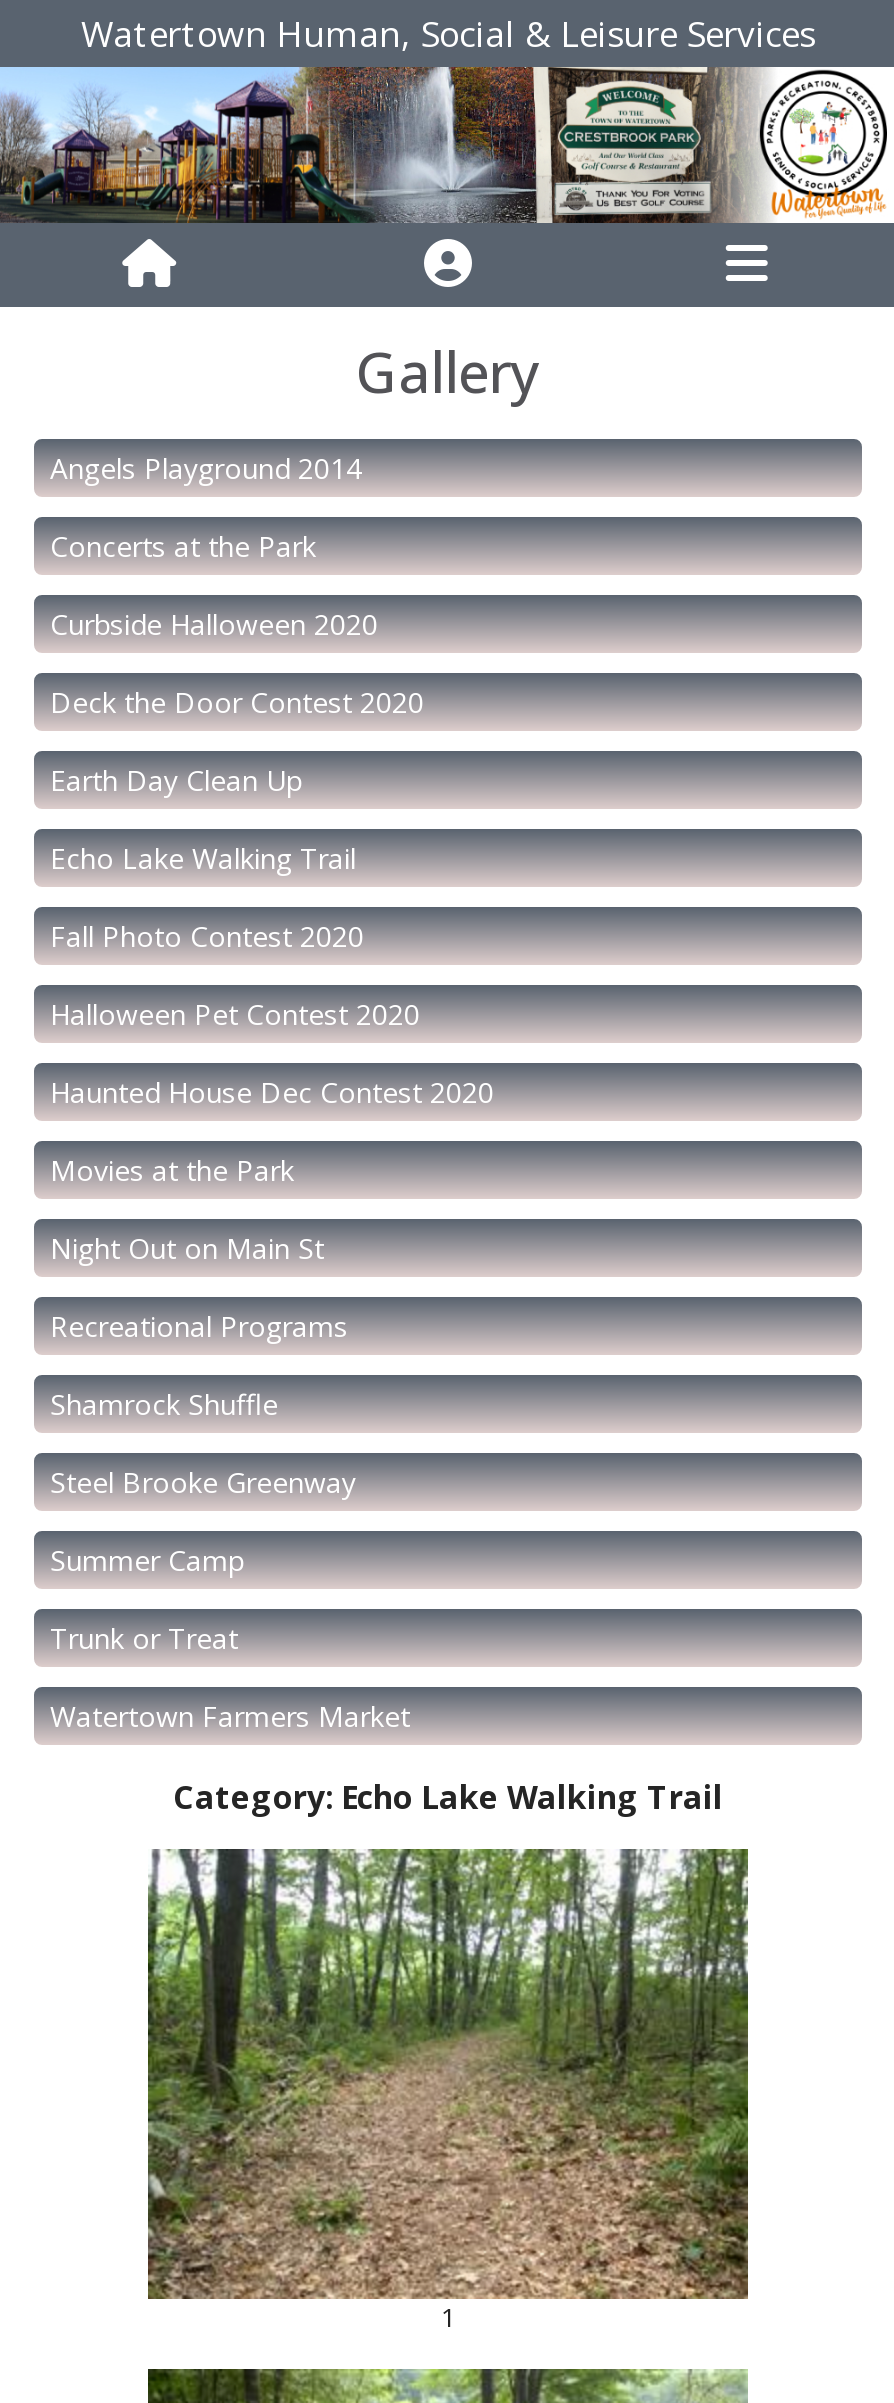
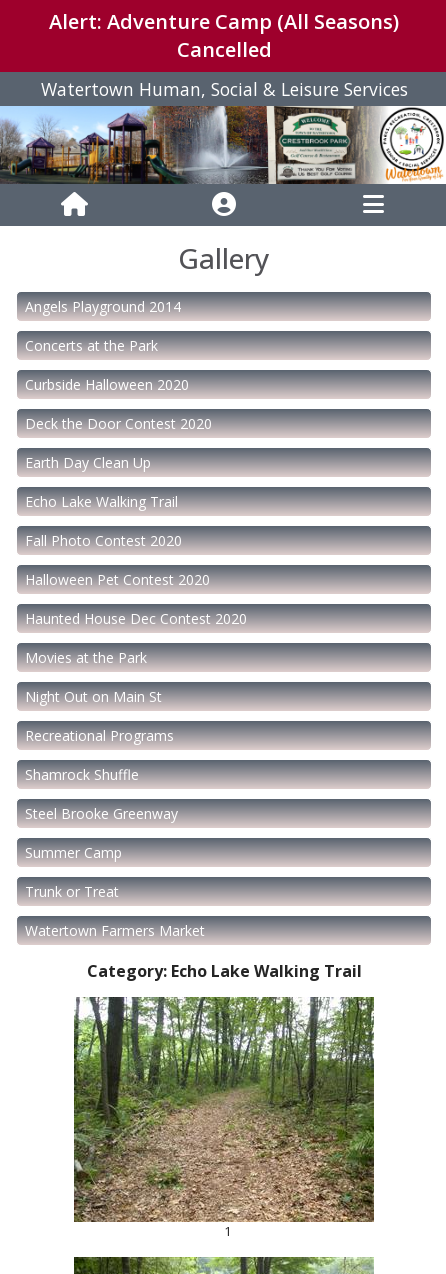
none -> [49,8,399,63] Alert: Adventure Camp (All Seasons) | Cancelled

